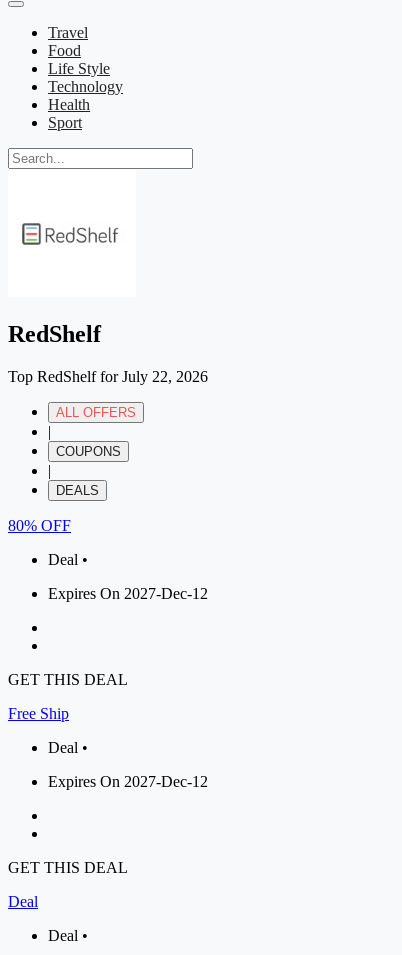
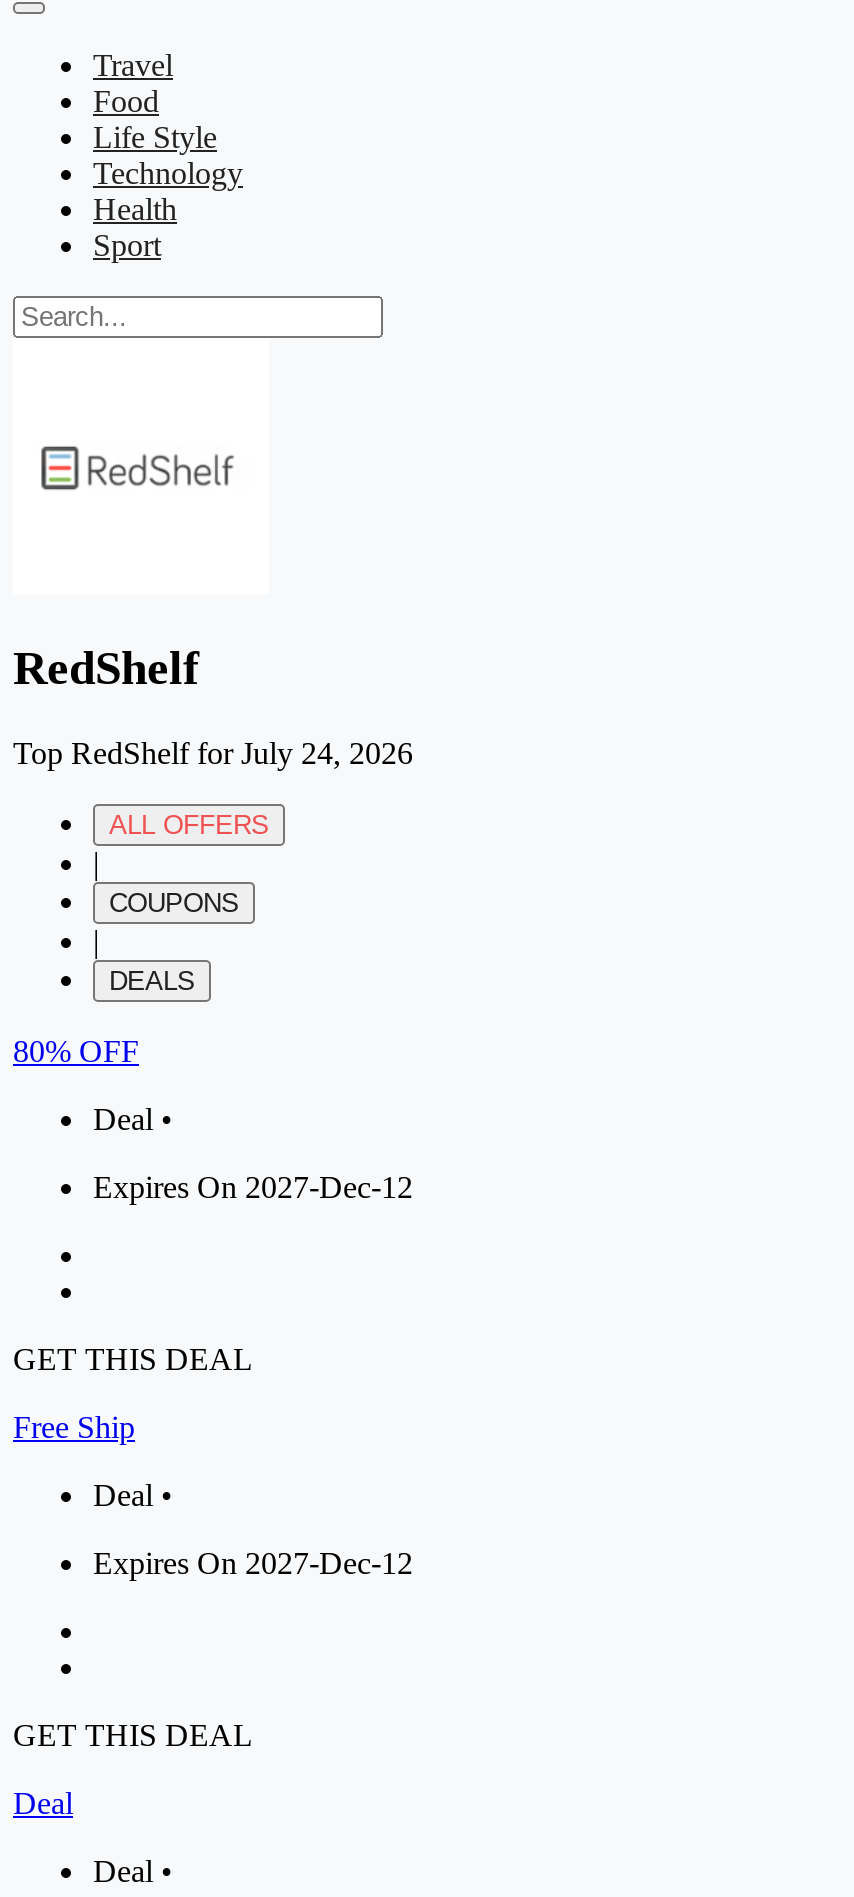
[8,368,208,385] Top RedShelf for July 22, 2026 -> [13,736,413,770] Top RedShelf for July 24, 2026

